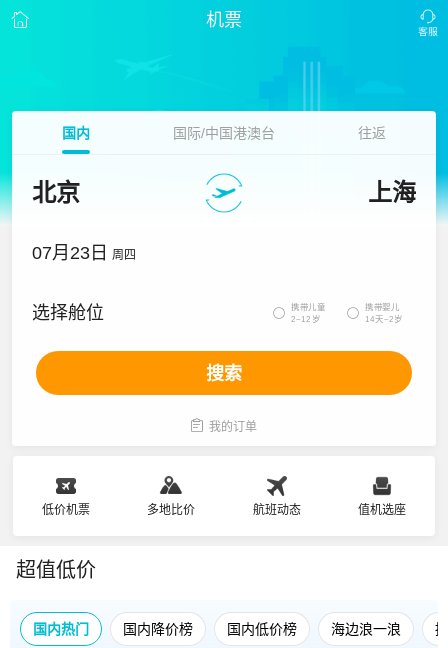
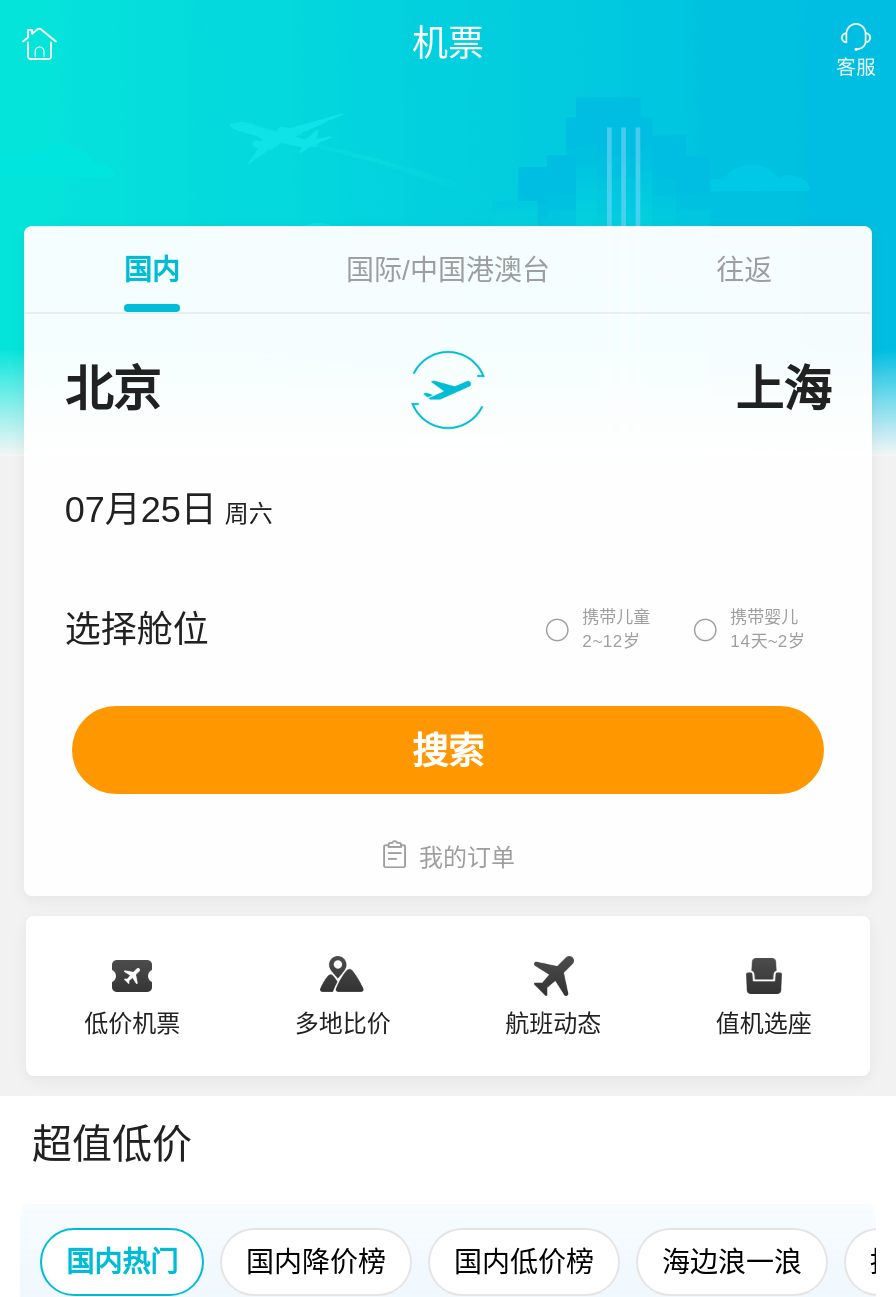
[32,243,136,263] 07月23日 周四 -> [65,490,273,530] 07月25日 周六

